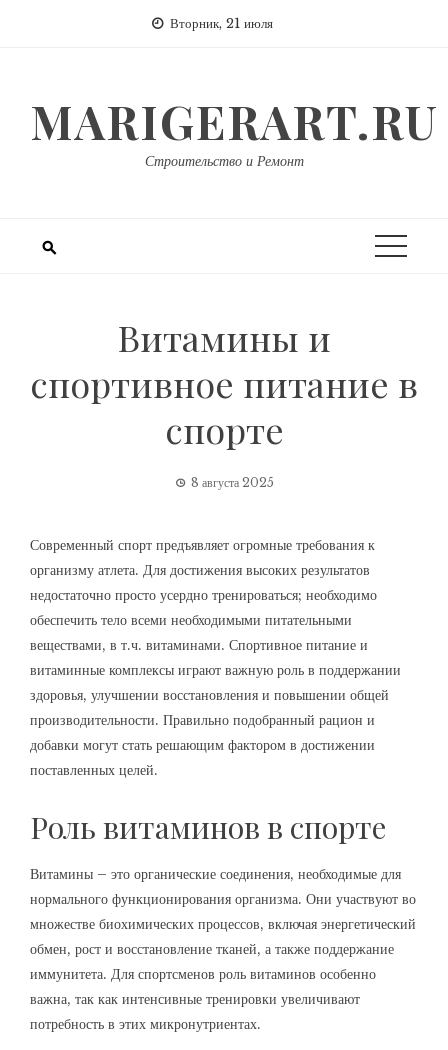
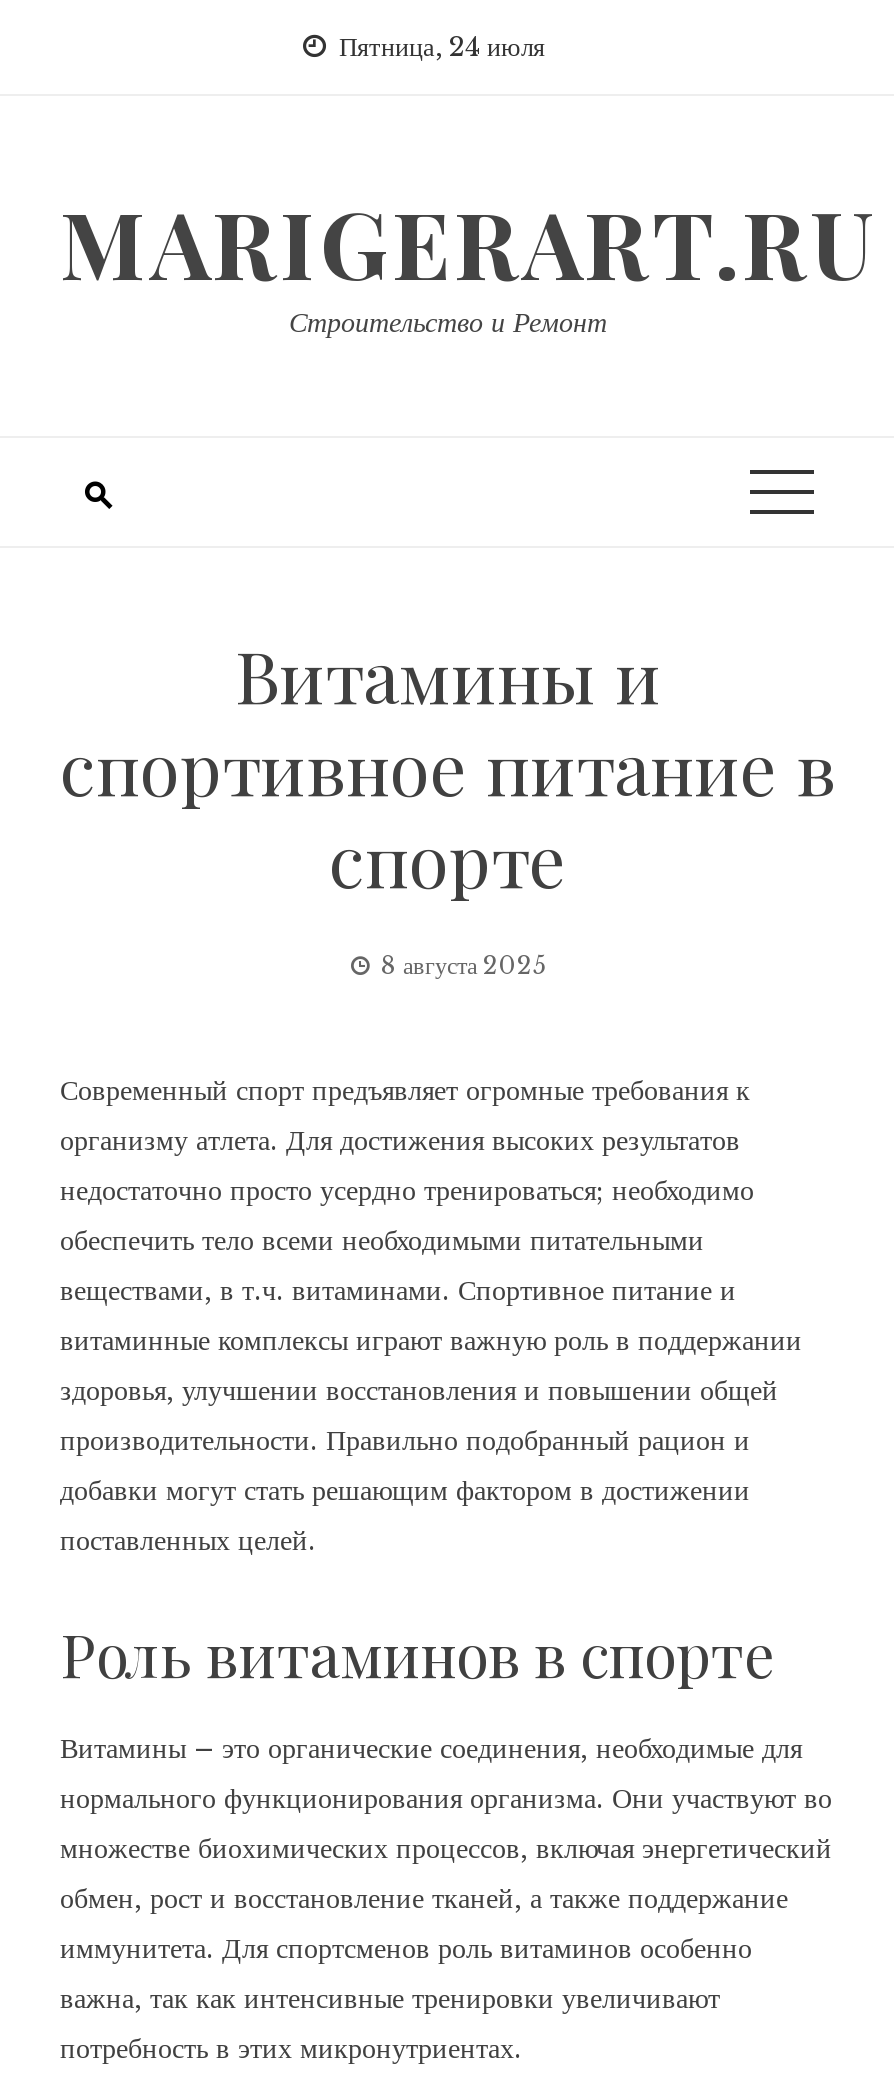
[169,15,272,32] Вторник, 21 июля -> [339,30,545,64] Пятница, 24 июля

